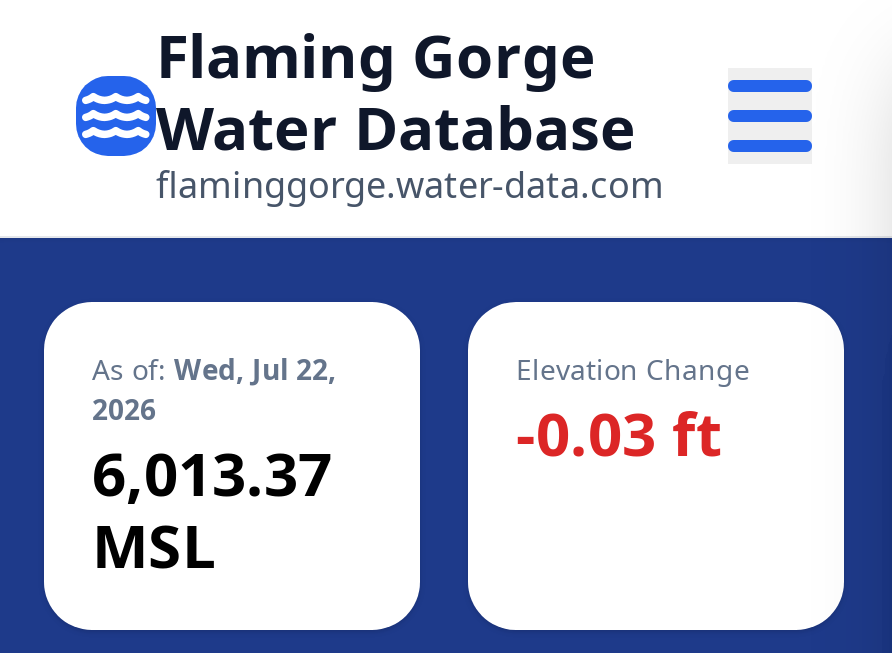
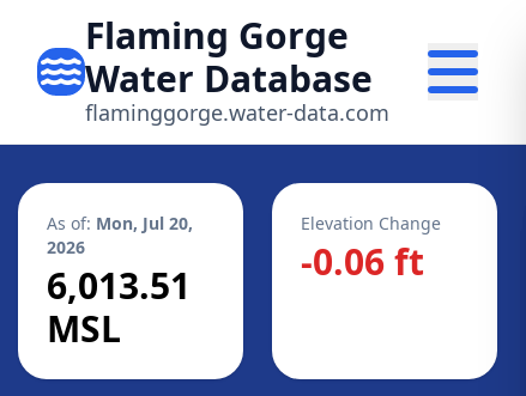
[92,350,336,388] As of: Wed, Jul 22, -> [47,212,193,234] As of: Mon, Jul 20,
[516,392,722,474] -0.03 ft -> [301,237,424,286] -0.06 ft
[92,432,332,514] 6,013.37 -> [47,261,191,310] 6,013.51

